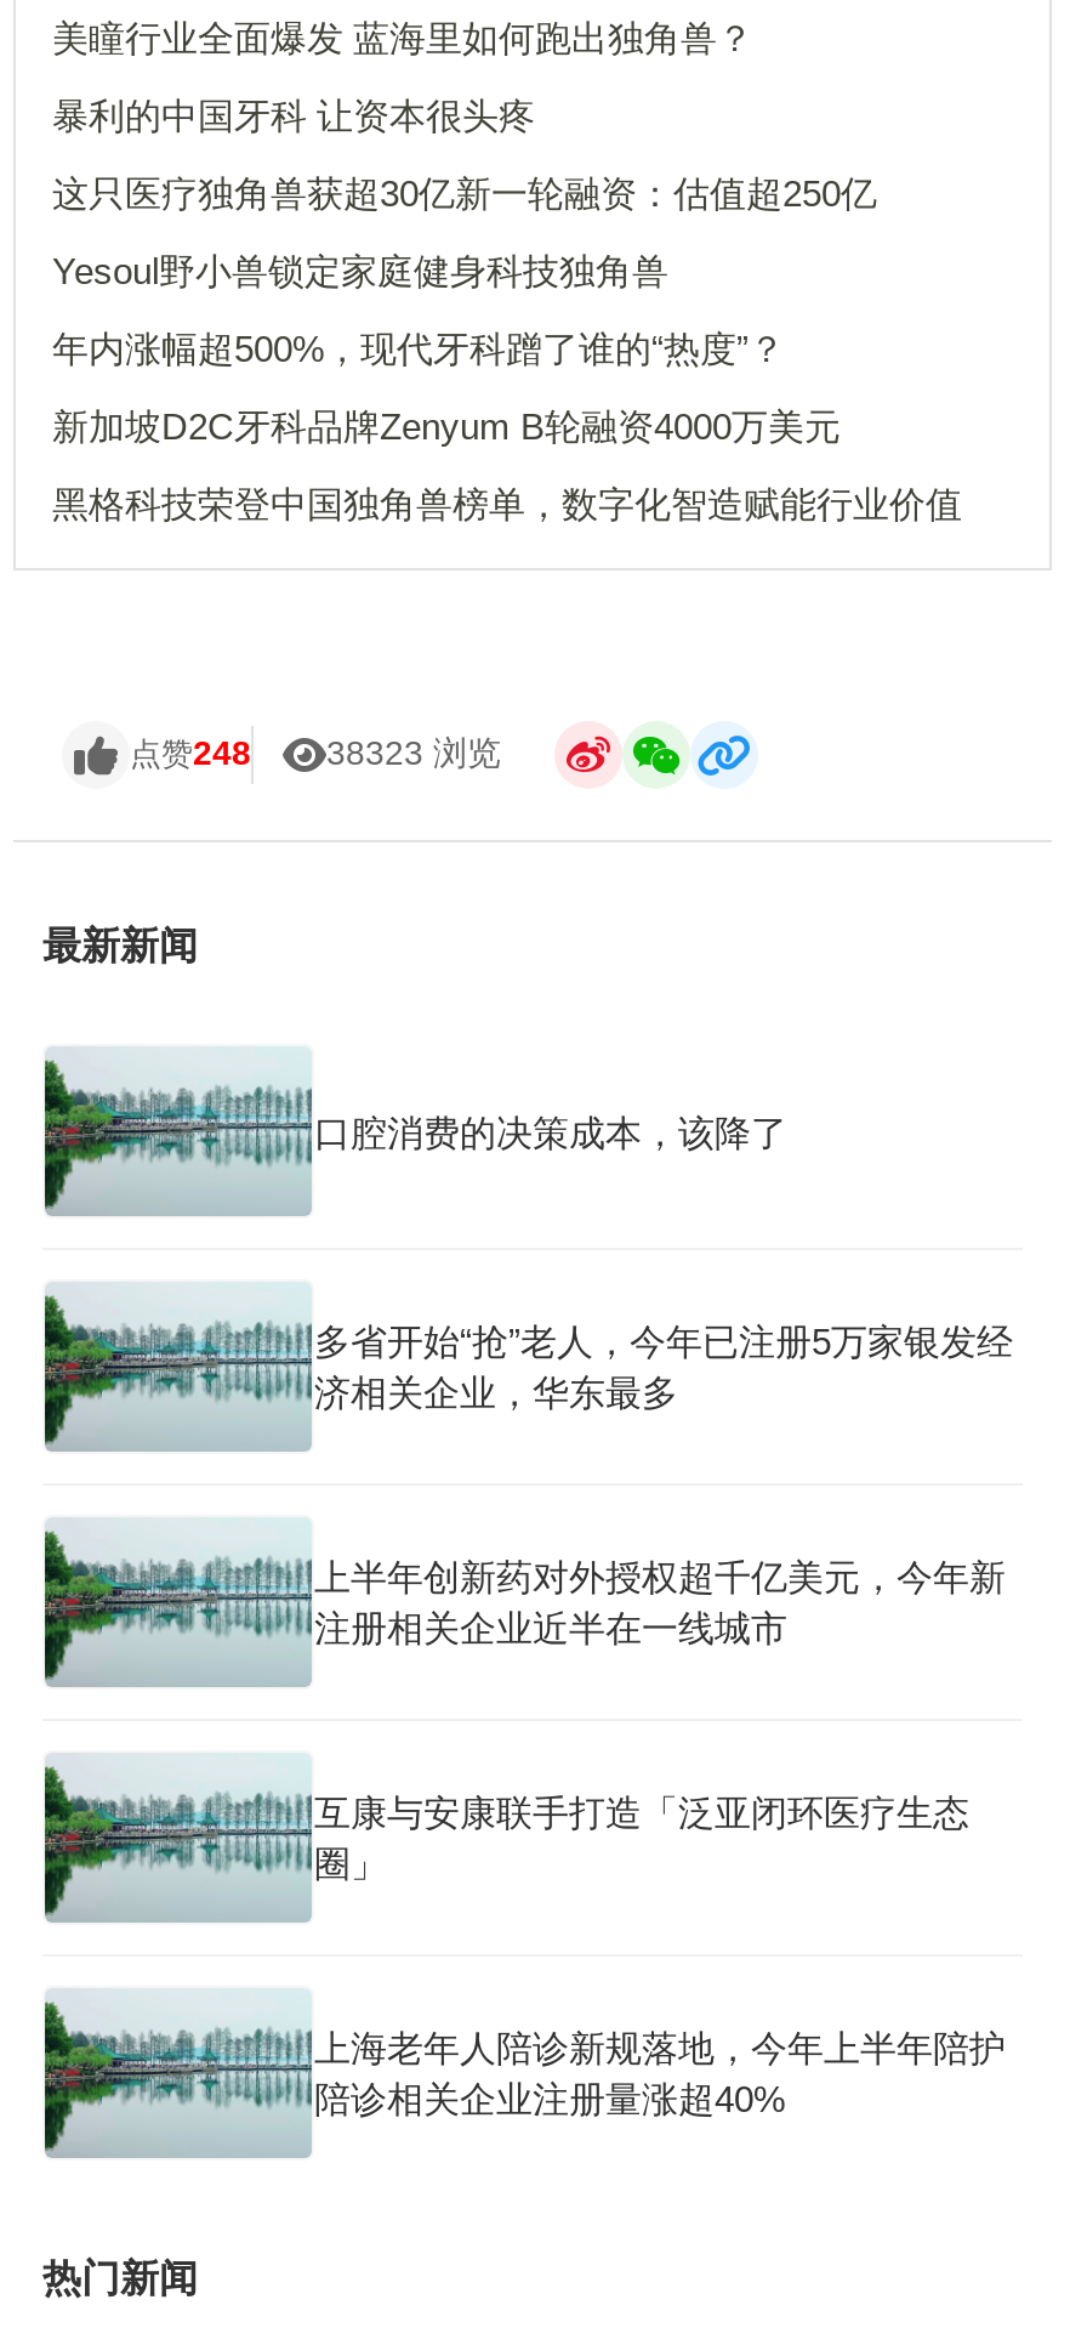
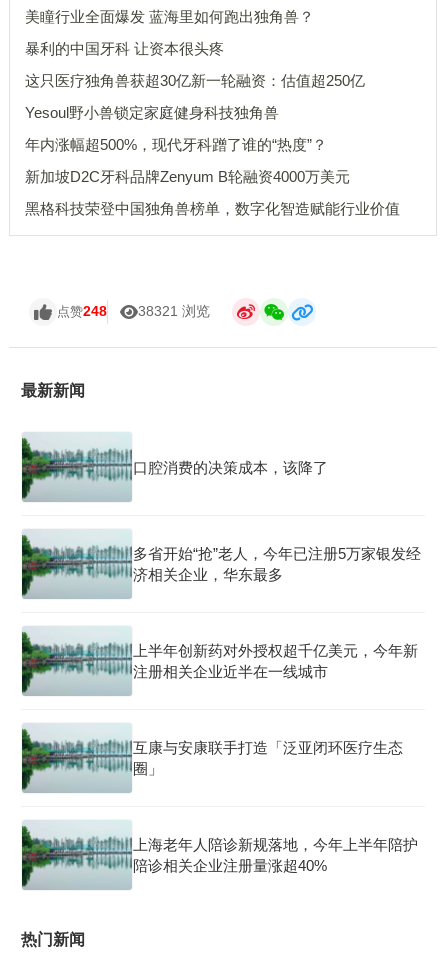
[130,733,501,772] 点赞248 38323 浏览 -> [57,303,210,319] 点赞248 38321 浏览

